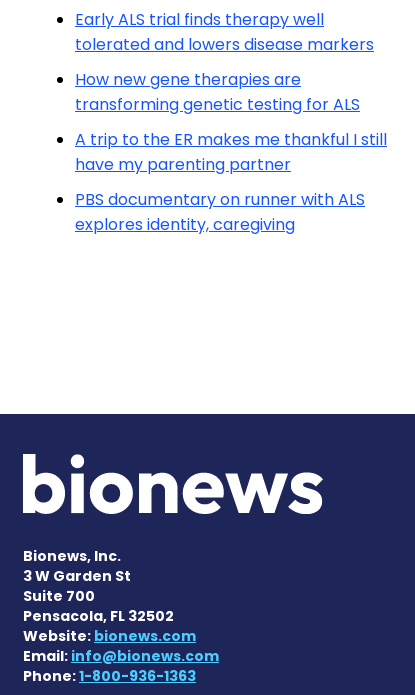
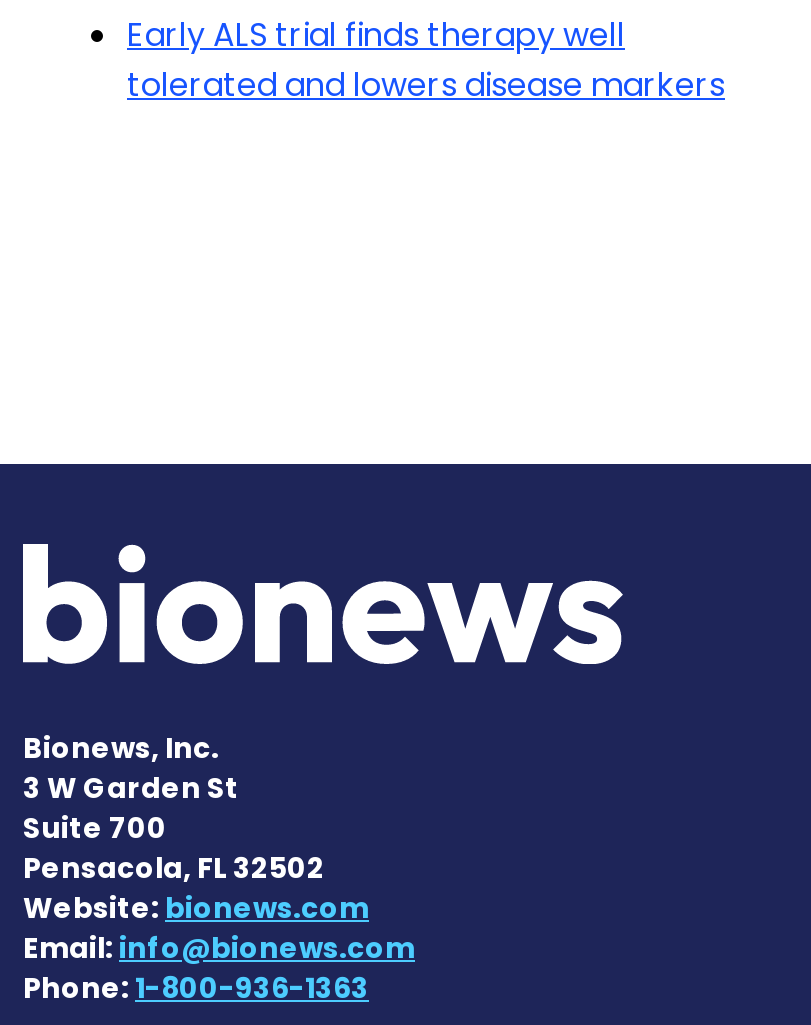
[75,68,387,236] How new gene therapies are | transforming genetic testing for ALS | A trip to the ER makes me thankful I still | have my parenting partner | PBS documentary on runner with ALS | explores identity, caregiving -> none

